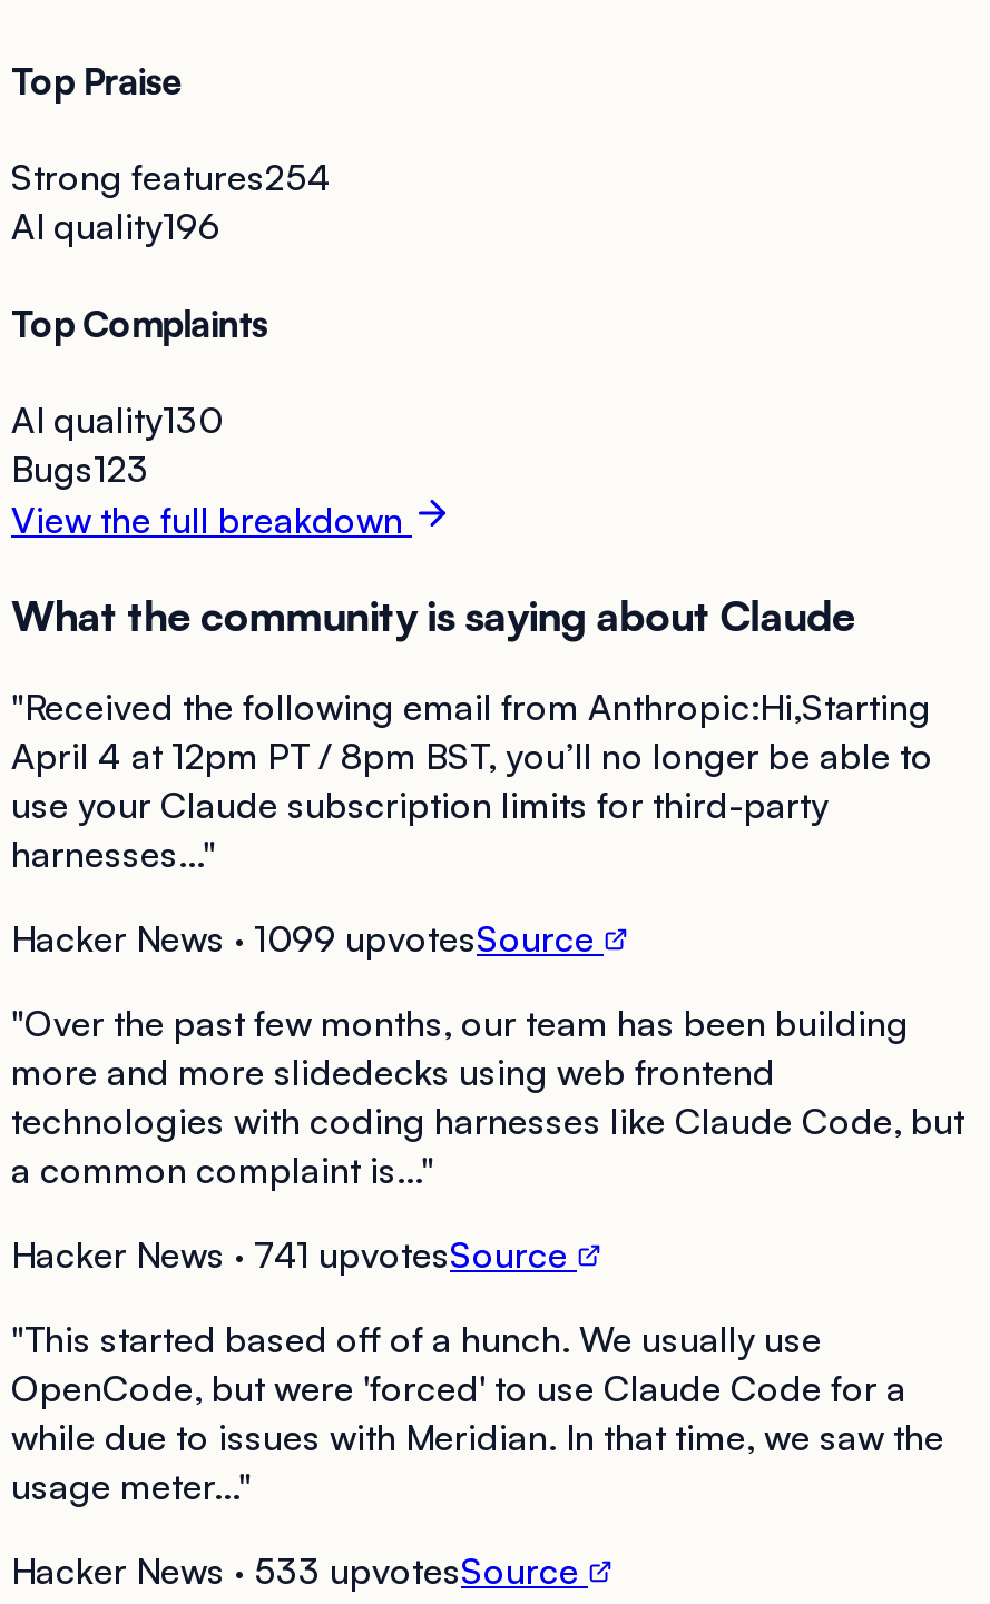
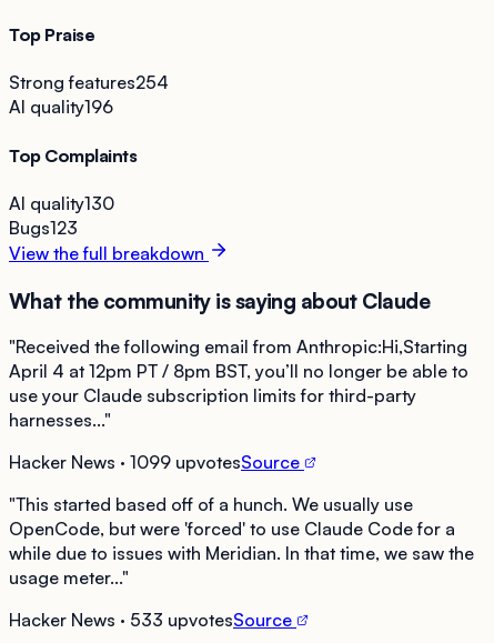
[11,1002,964,1278] "Over the past few months, our team has been building | more and more slidedecks using web frontend | technologies with coding harnesses like Claude Code, but | a common complaint is..." | Hacker News · 741 upvotesSource -> none

